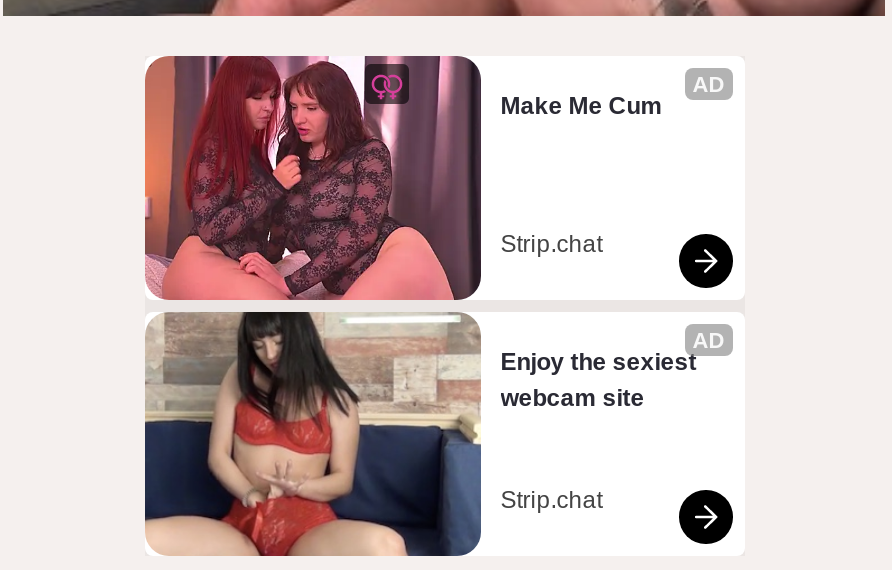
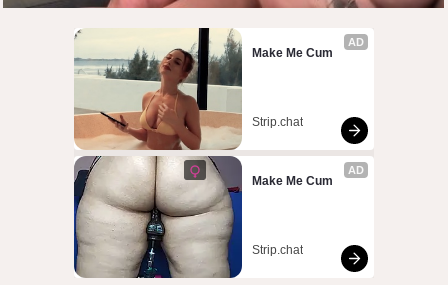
[143,54,696,558] [image] | Enjoy the sexiest | webcam site -> [73,27,333,279] [image] | Make Me Cum

